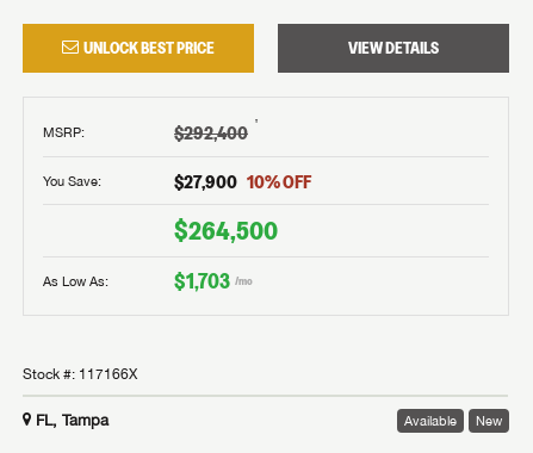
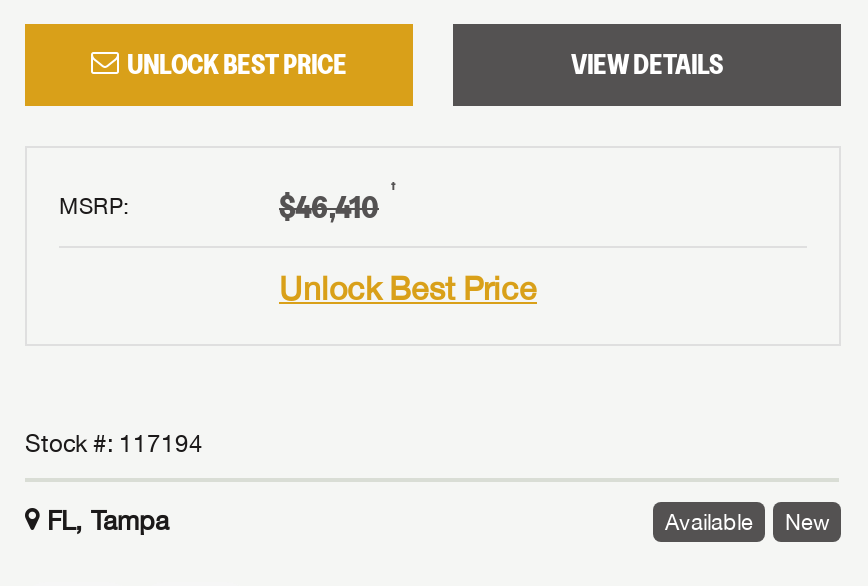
[43,121,311,295] $292,400 | You Save: | $27,900 10% OFF | $264,500 | As Low As: | $1,703 /mo -> [279,187,537,306] $46,410 | Unlock Best Price
[23,366,137,383] Stock #: 117166X -> [25,431,203,459] Stock #: 117194

